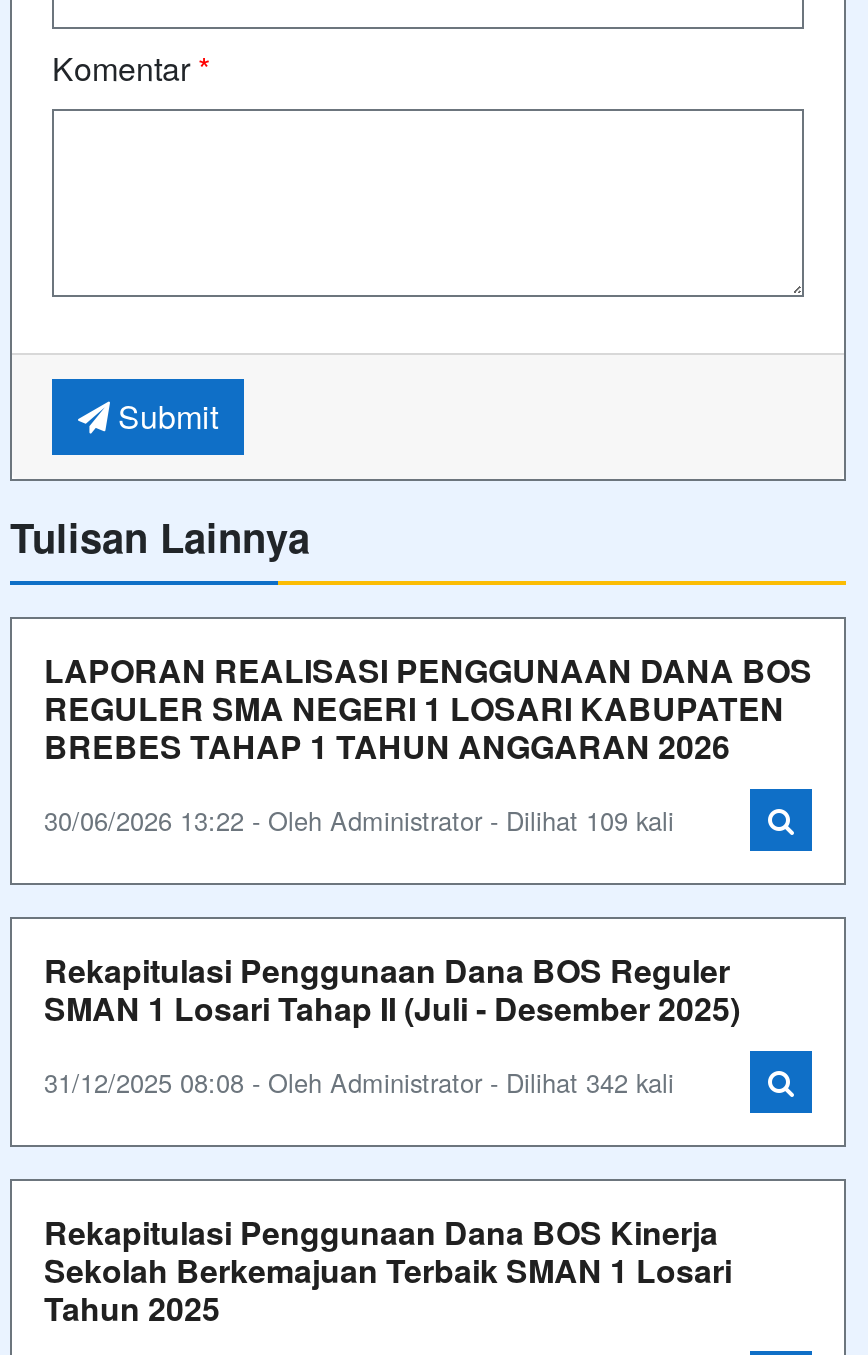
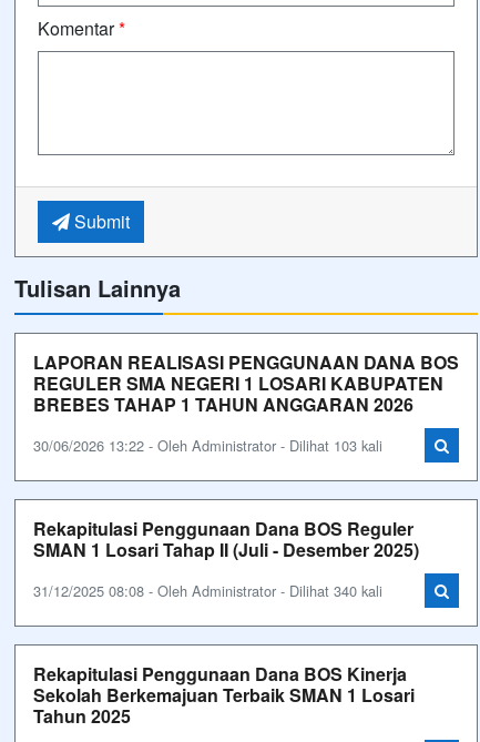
[44,801,674,839] 30/06/2026 13:22 - Oleh Administrator - Dilihat 109 kali -> [33,435,382,456] 30/06/2026 13:22 - Oleh Administrator - Dilihat 103 kali
[44,1063,674,1101] 31/12/2025 08:08 - Oleh Administrator - Dilihat 342 kali -> [33,580,382,601] 31/12/2025 08:08 - Oleh Administrator - Dilihat 340 kali

